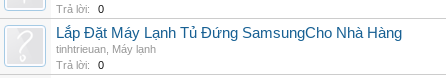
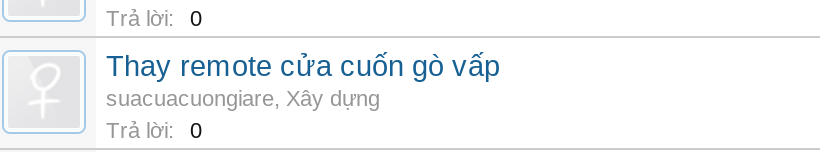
[56,25,402,55] Lắp Đặt Máy Lạnh Tủ Đứng SamsungCho Nhà Hàng | tinhtrieuan, Máy lạnh -> [106,50,500,110] Thay remote cửa cuốn gò vấp | suacuacuongiare, Xây dựng

